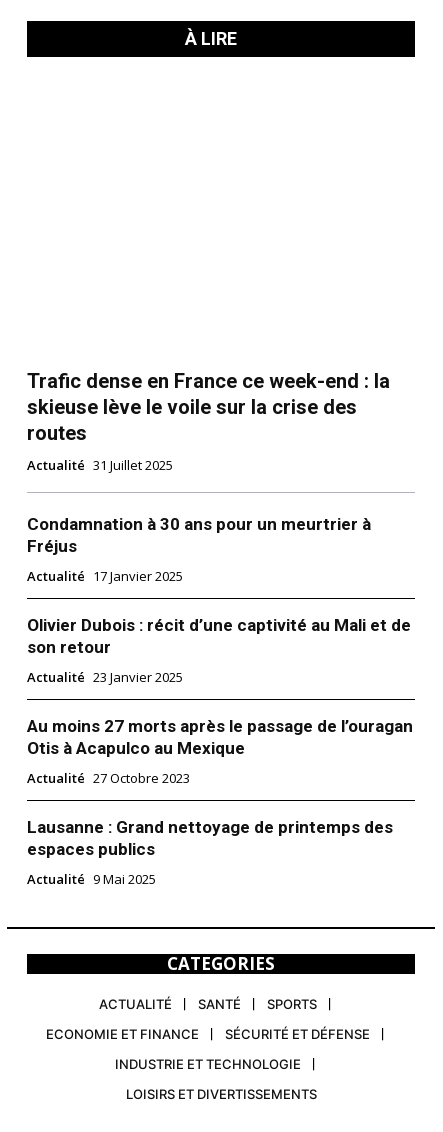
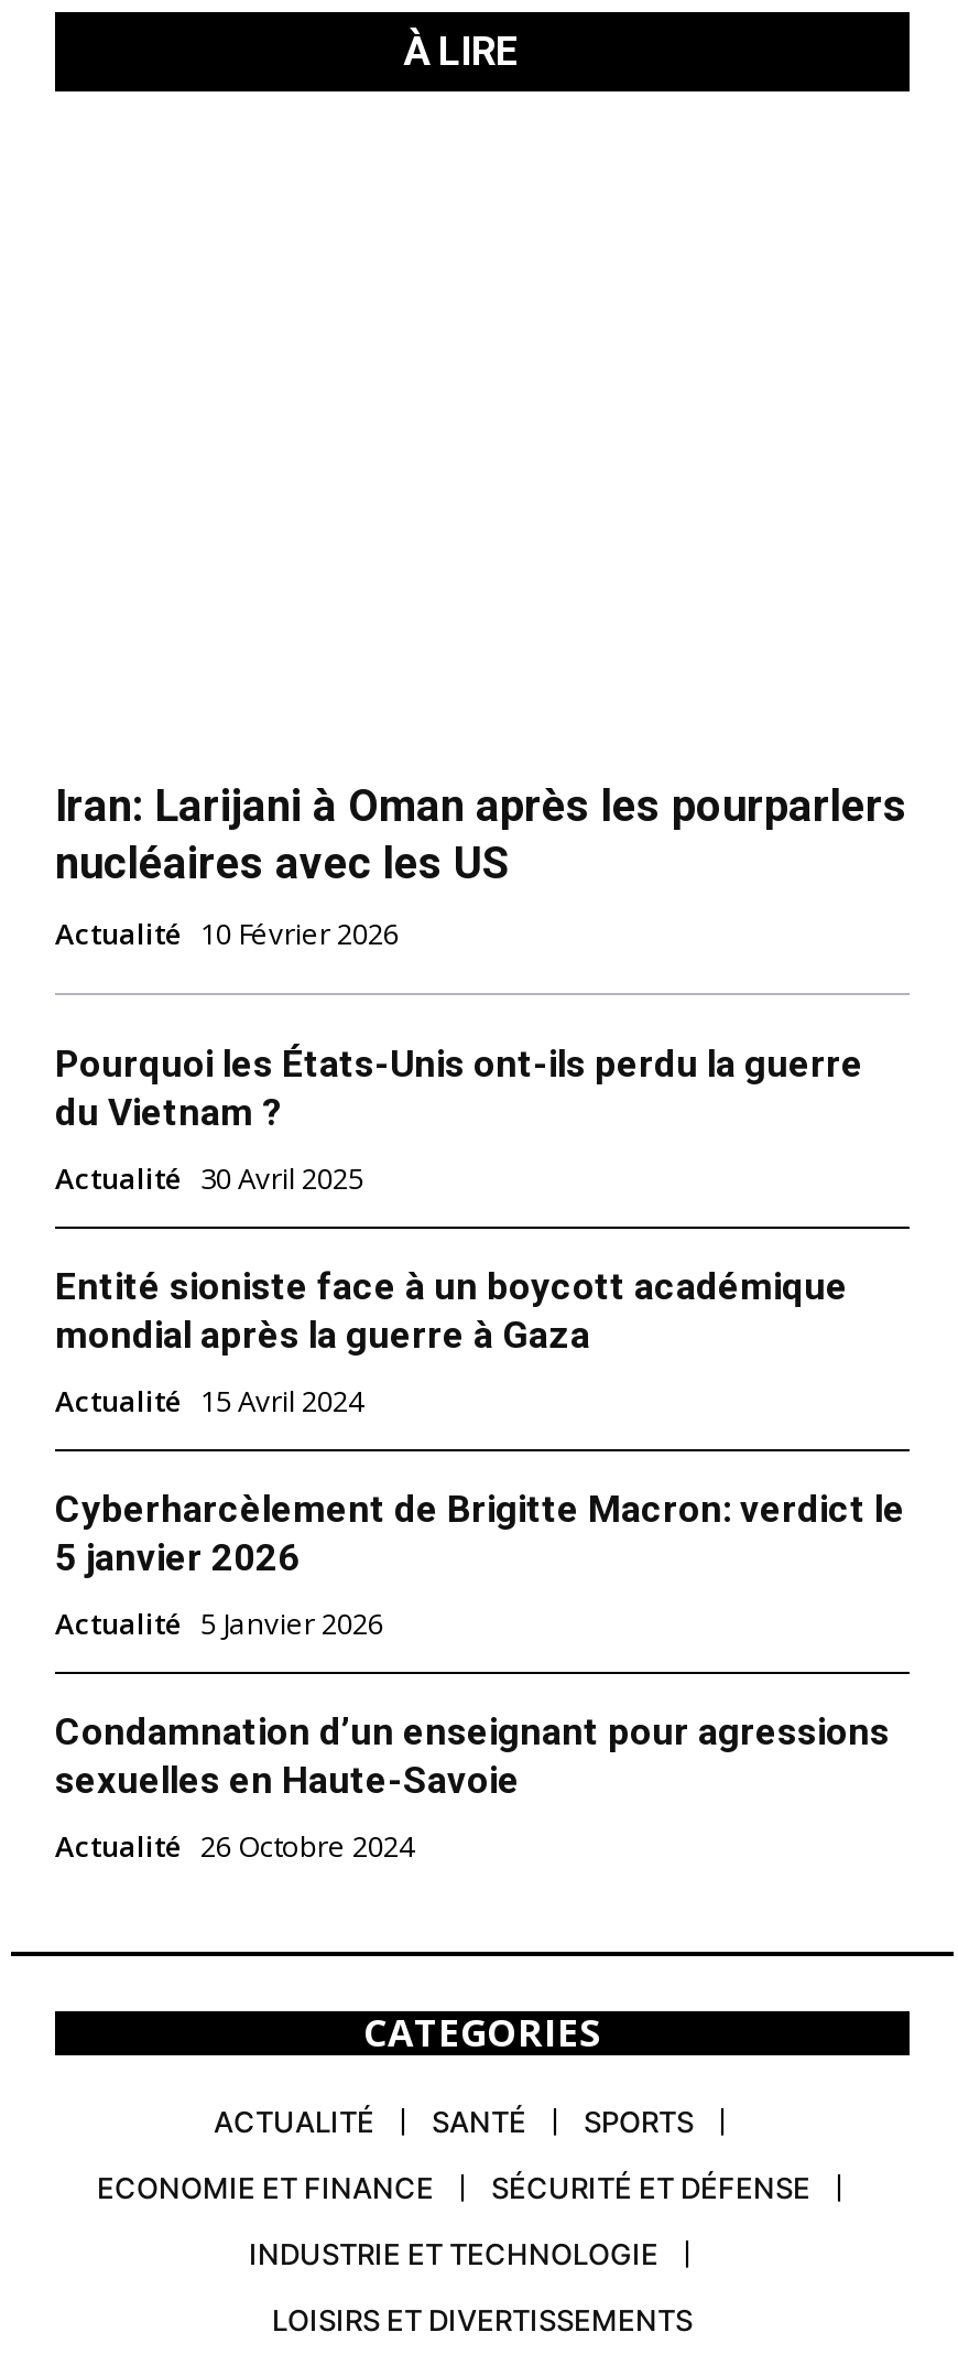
[27,369,390,445] Trafic dense en France ce week-end : la | skieuse lève le voile sur la crise des | routes -> [55,779,907,890] Iran: Larijani à Oman après les pourparlers | nucléaires avec les US
[27,456,173,474] Actualité 31 Juillet 2025 -> [55,914,399,954] Actualité 10 Février 2026
[27,514,371,556] Condamnation à 30 ans pour un meurtrier à | Fréjus -> [55,1042,863,1134] Pourquoi les États-Unis ont-ils perdu la guerre | du Vietnam ?
[27,567,183,585] Actualité 17 Janvier 2025 -> [55,1158,363,1198] Actualité 30 Avril 2025
[27,615,411,657] Olivier Dubois : récit d’une captivité au Mali et de | son retour -> [55,1264,848,1357] Entité sioniste face à un boycott académique | mondial après la guerre à Gaza
[27,668,183,686] Actualité 23 Janvier 2025 -> [55,1381,363,1421] Actualité 15 Avril 2024
[27,716,413,758] Au moins 27 morts après le passage de l’ouragan | Otis à Acapulco au Mexique -> [55,1487,905,1579] Cyberharcèlement de Brigitte Macron: verdict le | 5 janvier 2026
[27,769,190,787] Actualité 27 Octobre 2023 -> [55,1604,383,1643] Actualité 5 Janvier 2026
[27,817,393,859] Lausanne : Grand nettoyage de printemps des | espaces publics -> [55,1710,890,1802] Condamnation d’un enseignant pour agressions | sexuelles en Haute-Savoie
[27,870,156,888] Actualité 9 Mai 2025 -> [55,1826,414,1866] Actualité 26 Octobre 2024

